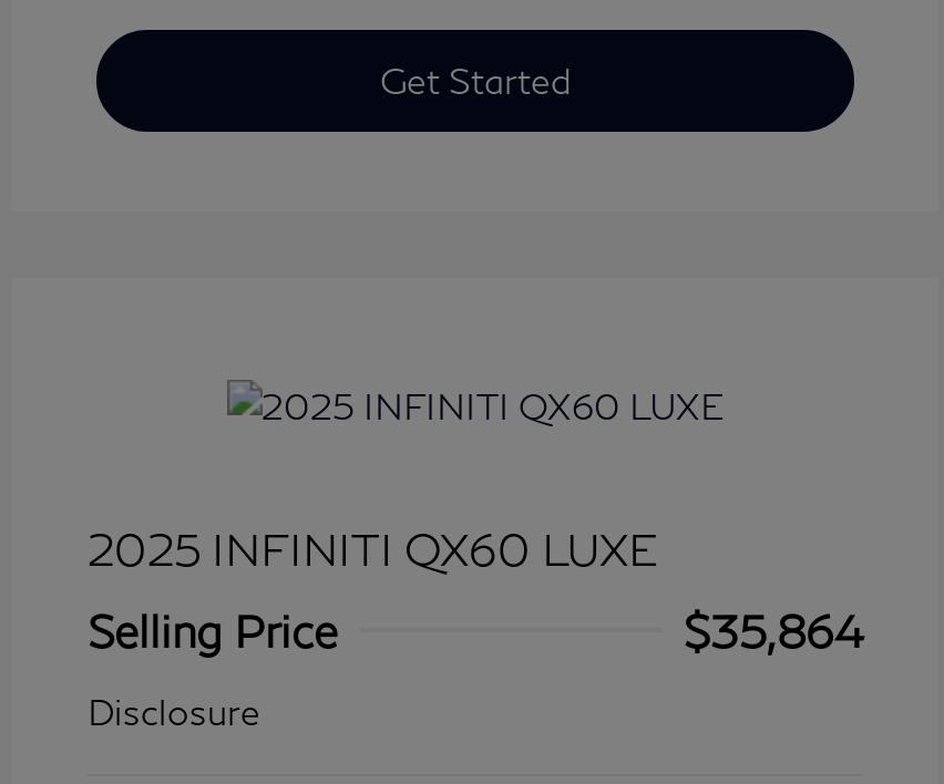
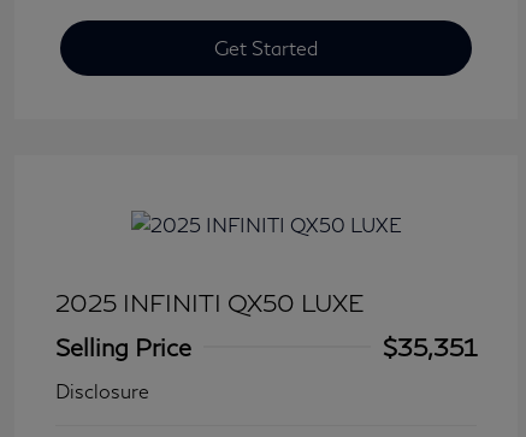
[88,522,657,576] 2025 INFINITI QX60 LUXE -> [55,288,364,316] 2025 INFINITI QX50 LUXE
[684,604,863,658] $35,864 -> [383,332,477,361] $35,351

